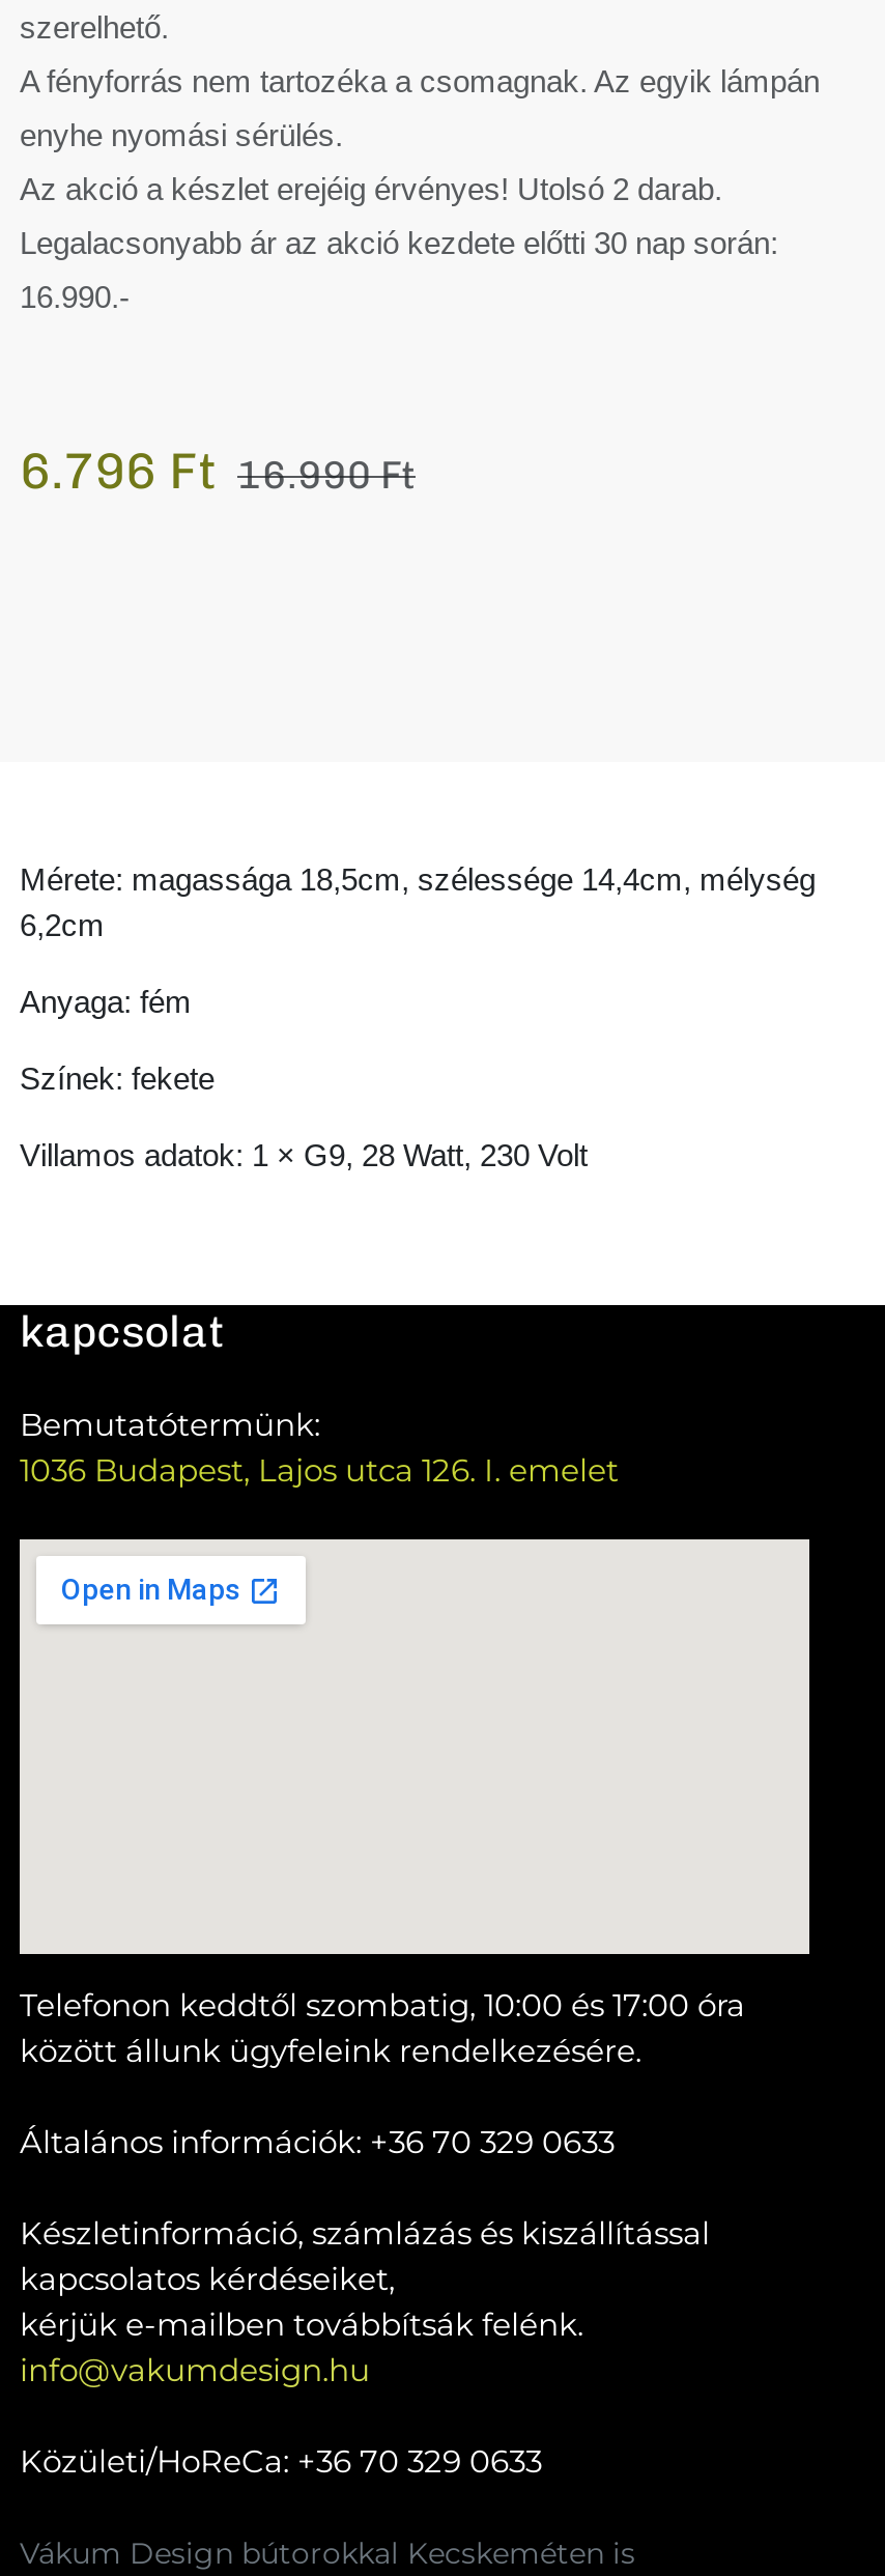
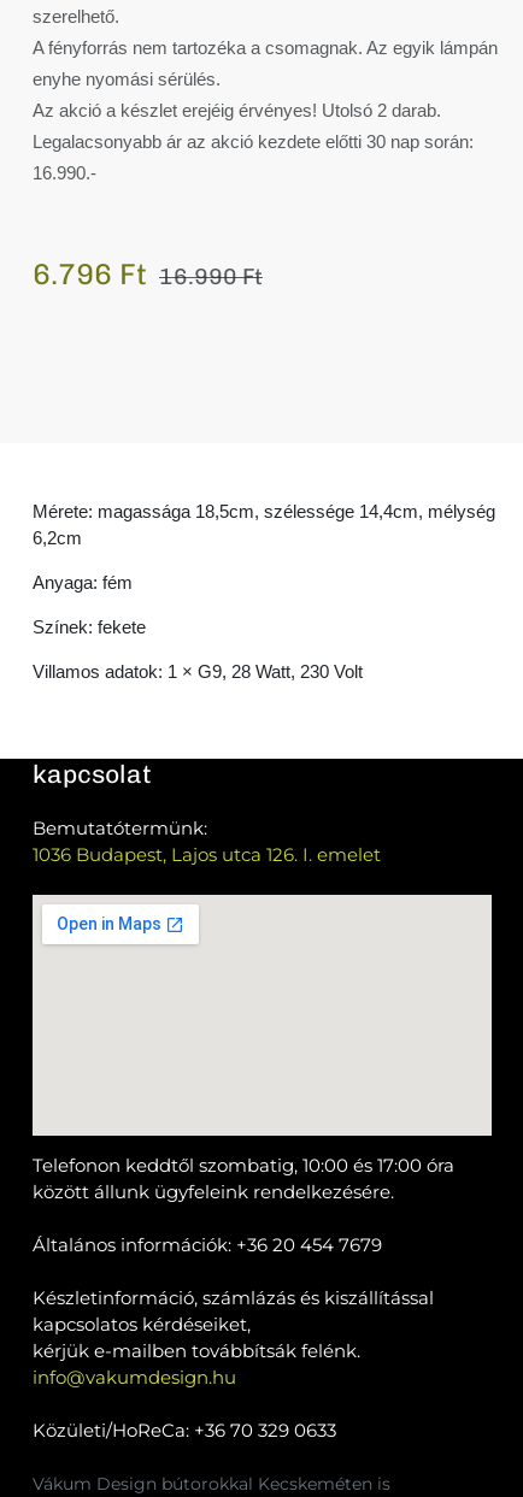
[20,2121,615,2161] Általános információk: +36 70 329 0633 -> [33,1233,382,1256] Általános információk: +36 20 454 7679

